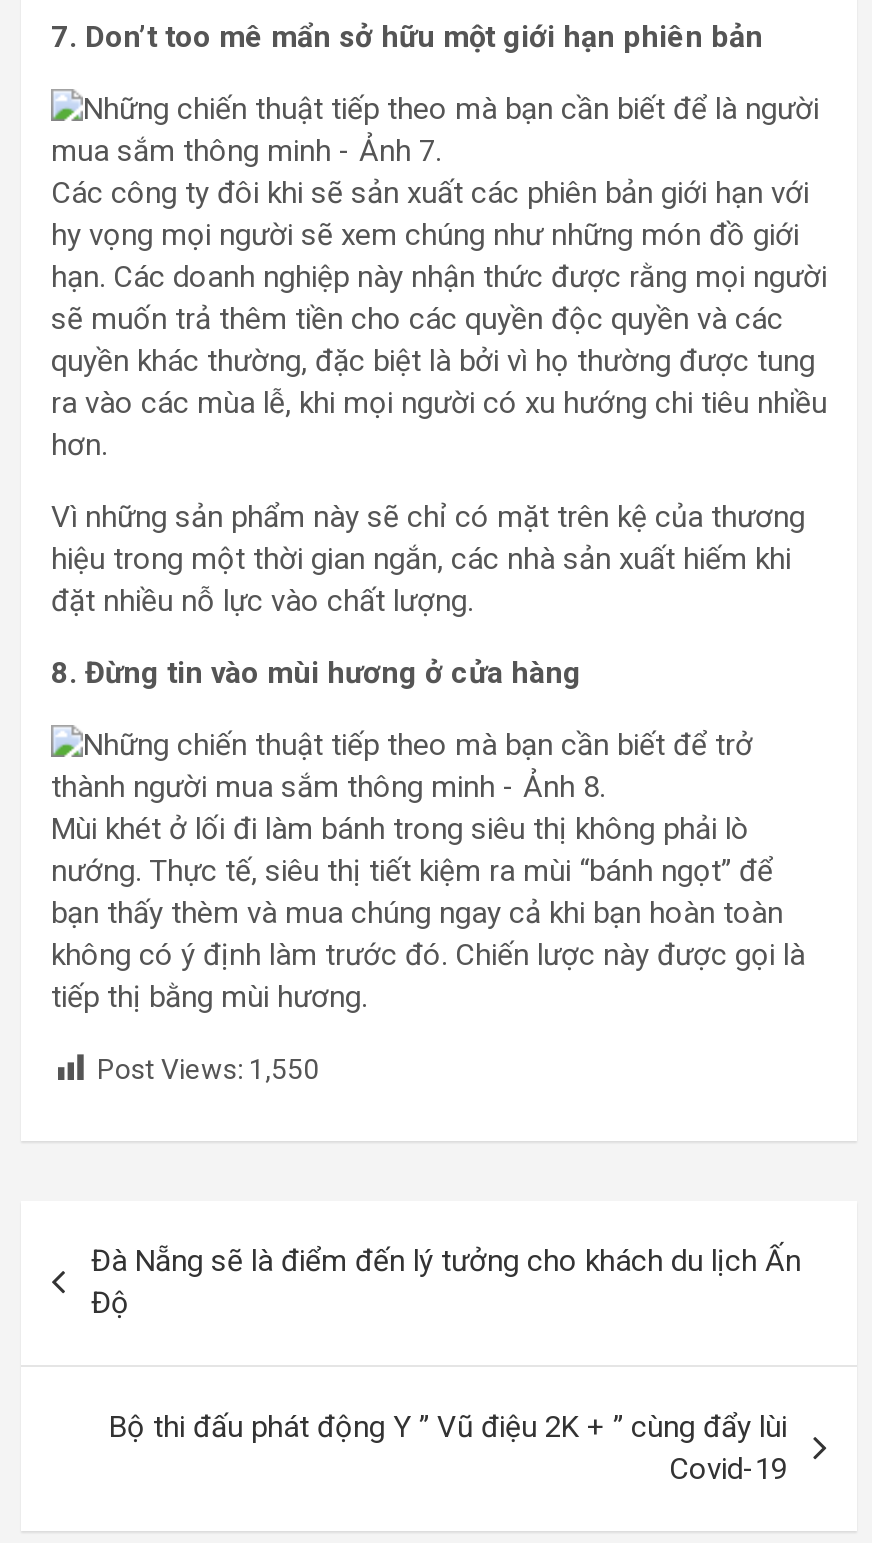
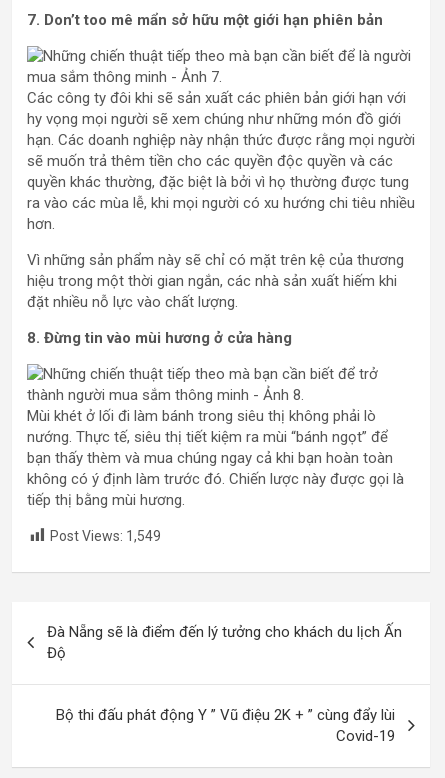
[97,1053,319,1085] Post Views: 1,550 -> [50,528,161,544] Post Views: 1,549

